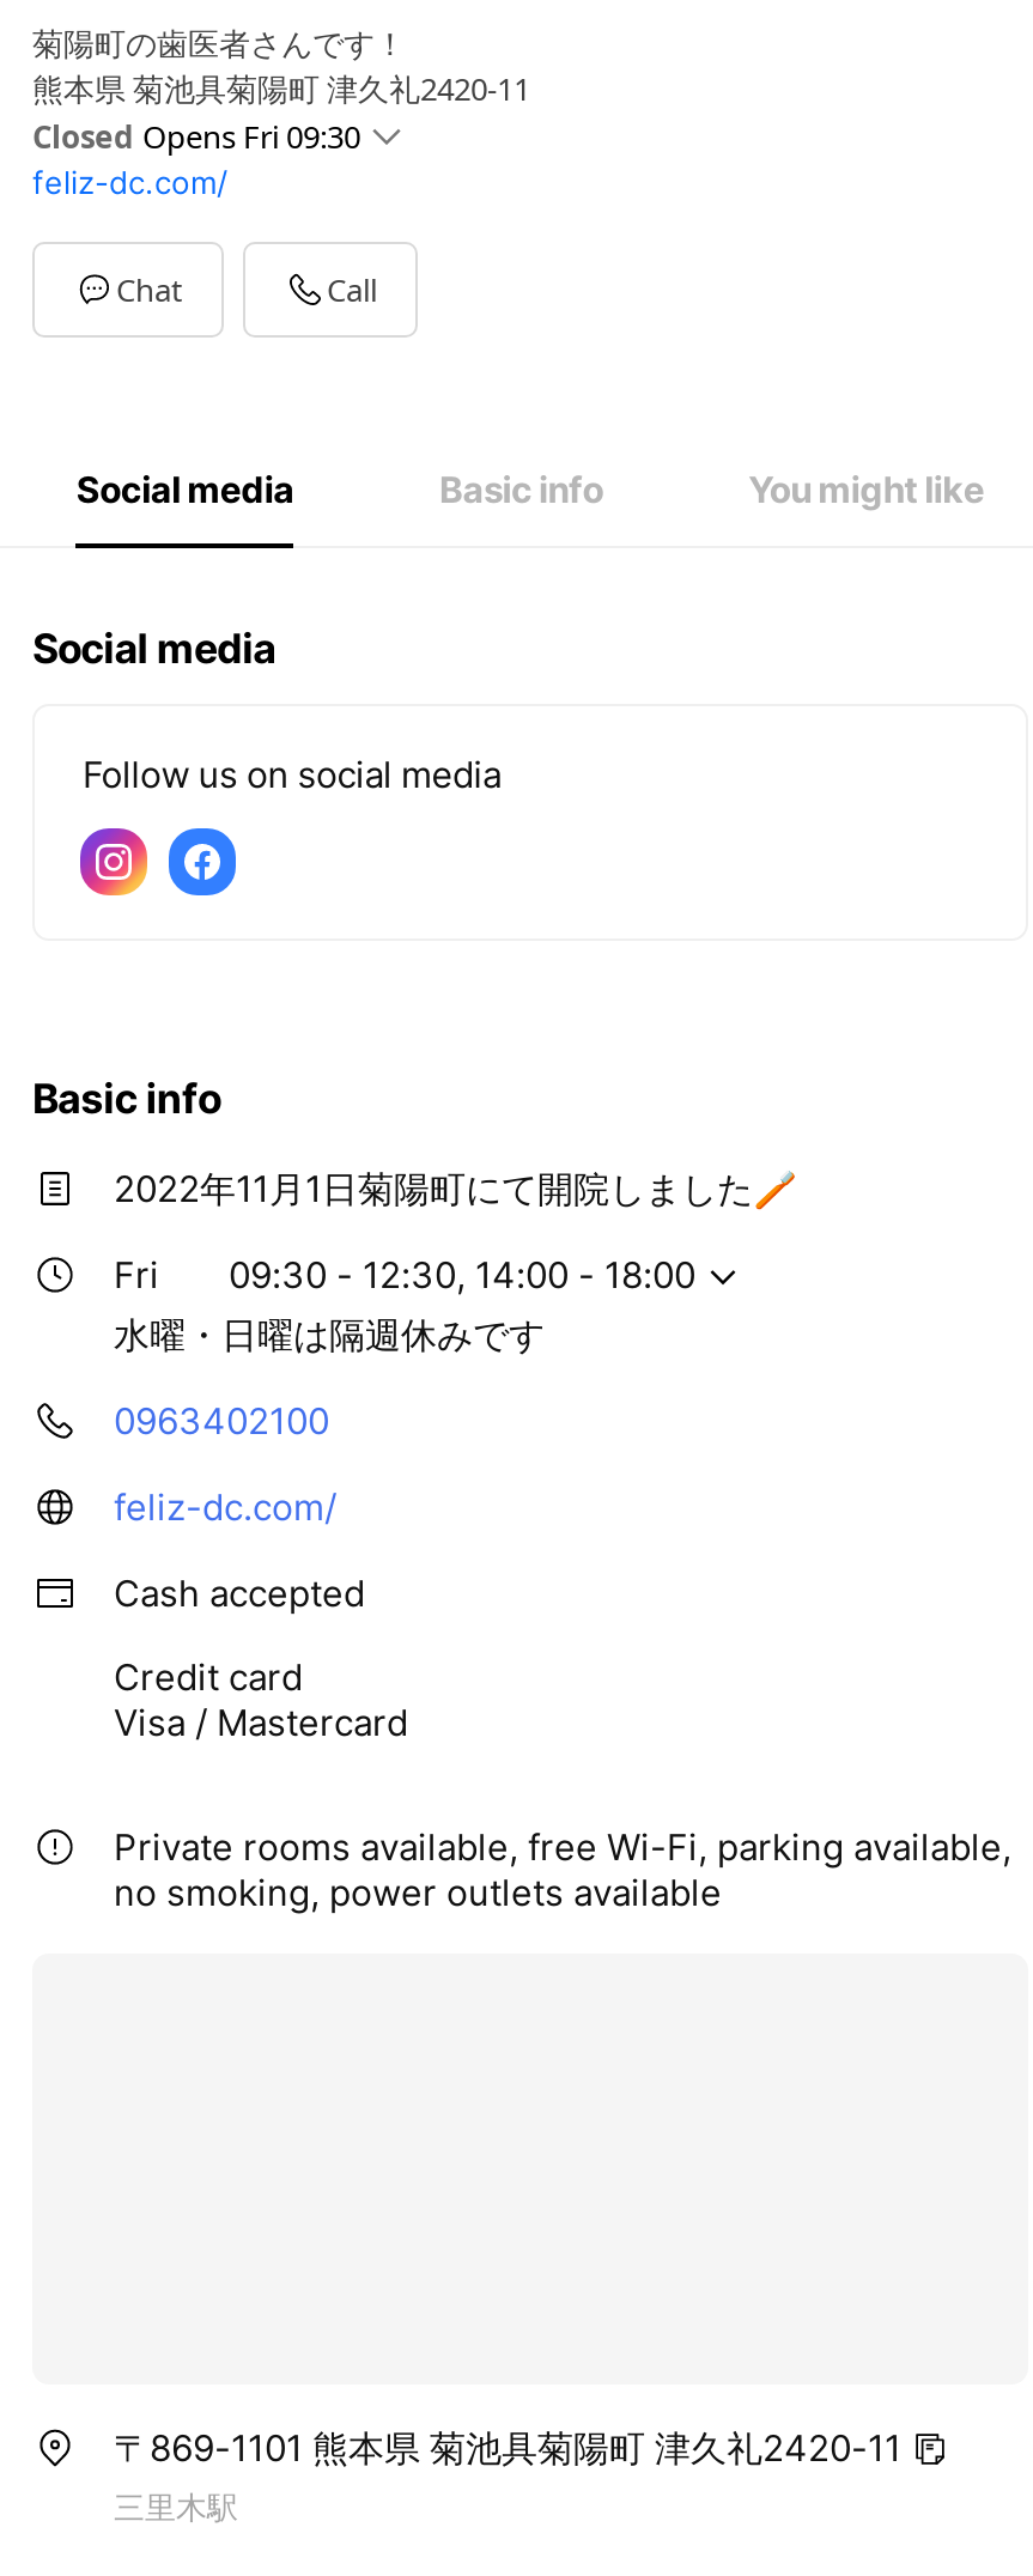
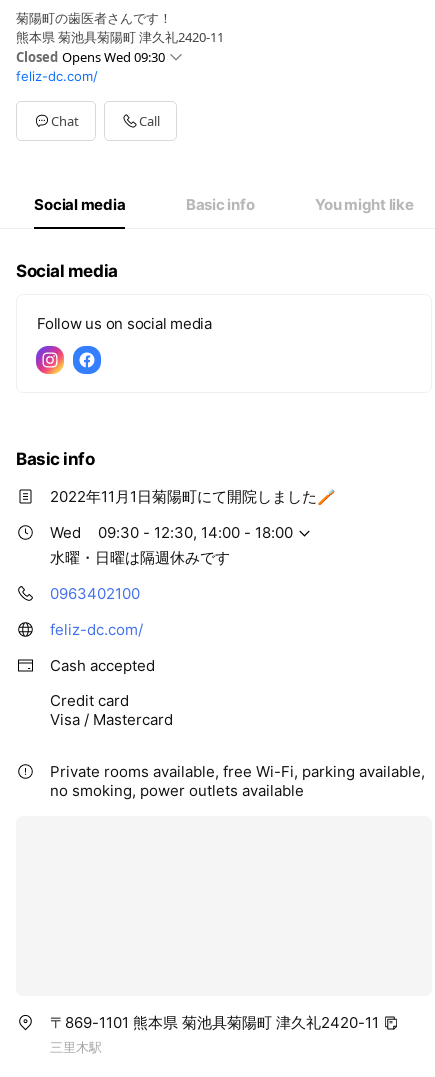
[32,116,360,159] Closed Opens Fri 09:30 -> [16,48,165,66] Closed Opens Wed 09:30
[114,1253,159,1299] Fri -> [50,523,81,542] Wed

